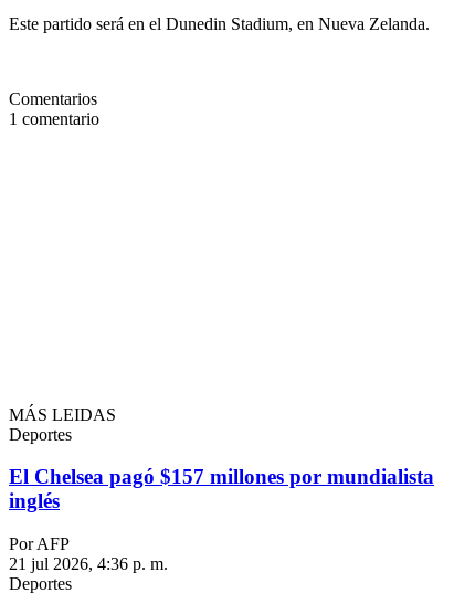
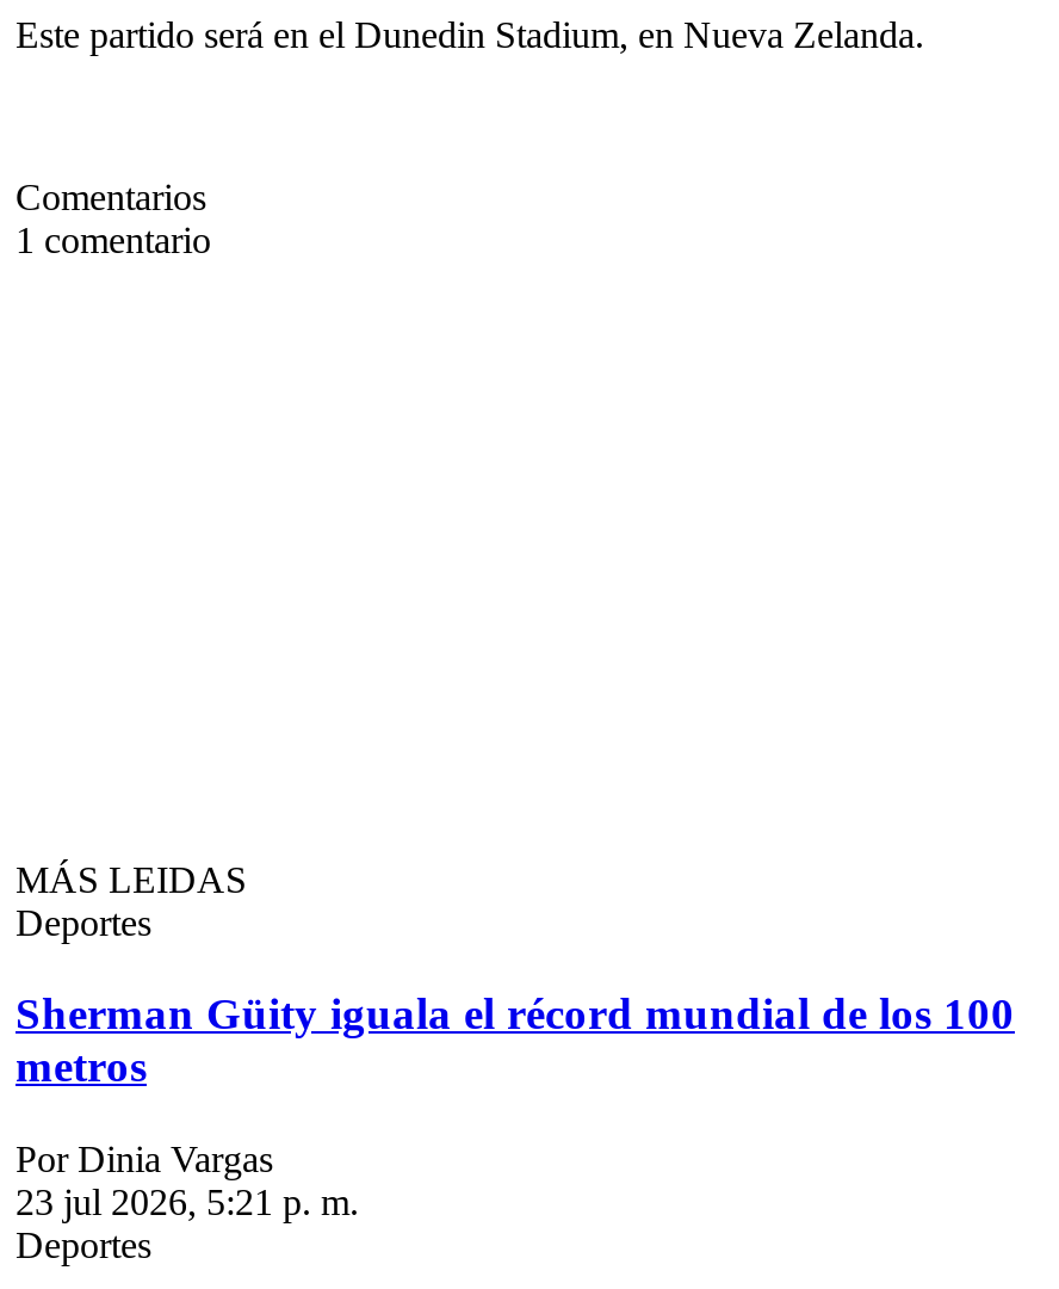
[9,465,434,513] El Chelsea pagó $157 millones por mundialista | inglés -> [16,989,1015,1092] Sherman Güity iguala el récord mundial de los 100 | metros
[9,535,168,573] Por AFP | 21 jul 2026, 4:36 p. m. -> [16,1139,359,1223] Por Dinia Vargas | 23 jul 2026, 5:21 p. m.

